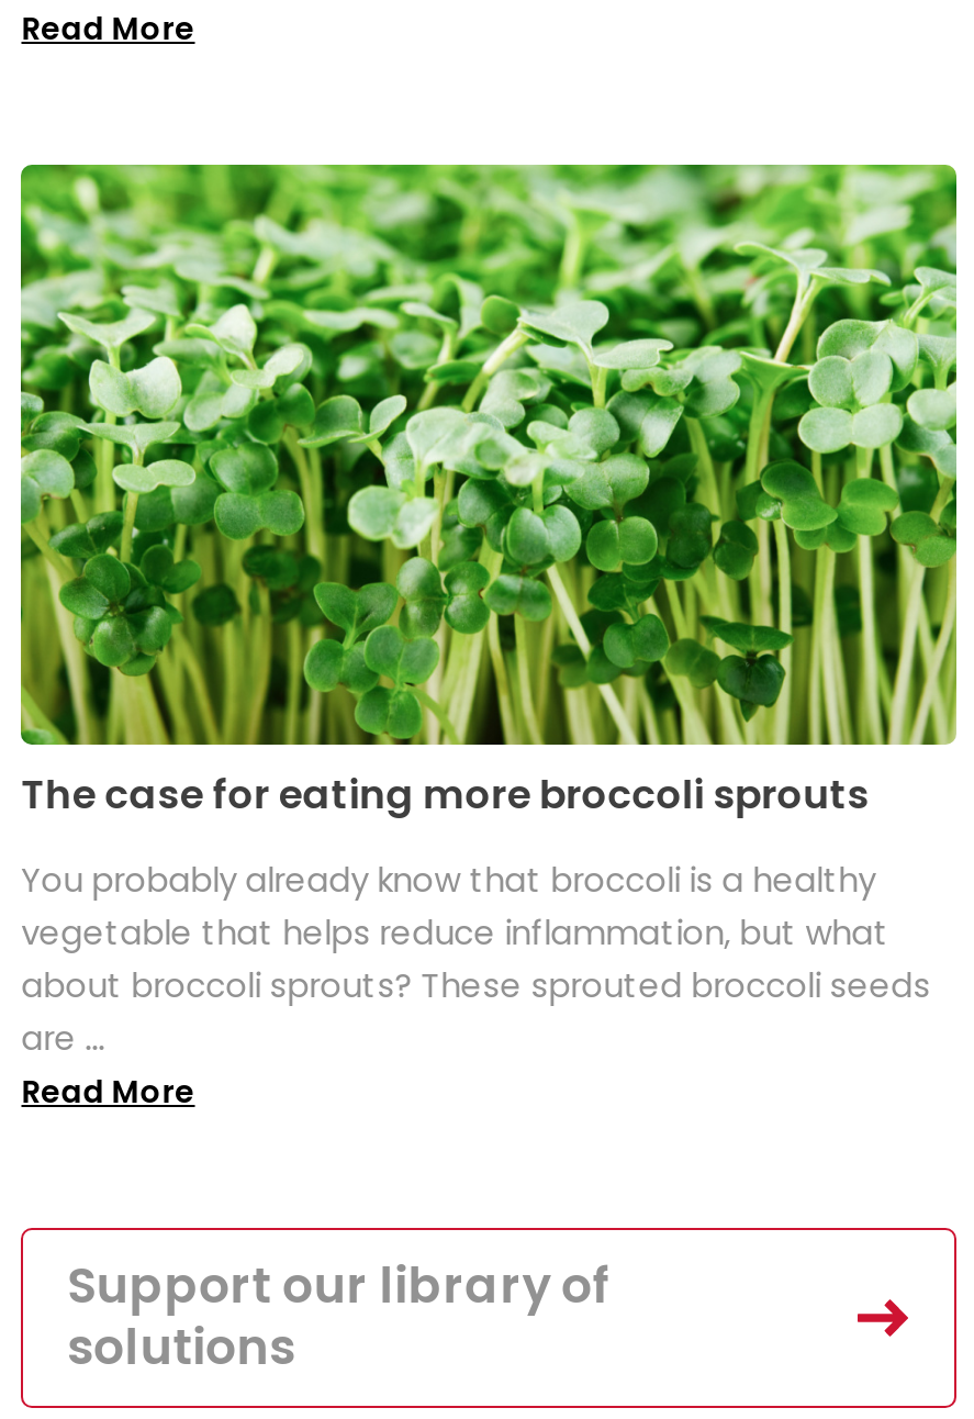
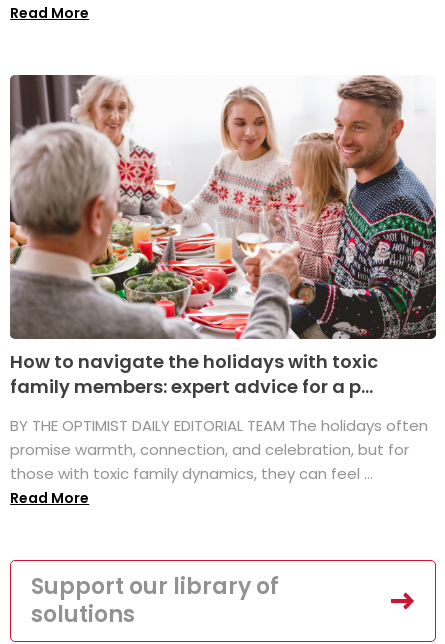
[19,163,959,822] [image] | The case for eating more broccoli sprouts -> [9,74,437,399] [image] | How to navigate the holidays with toxic | family members: expert advice for a p...
[21,857,931,1061] You probably already know that broccoli is a healthy | vegetable that helps reduce inflammation, but what | about broccoli sprouts? These sprouted broccoli seeds | are ... -> [10,415,428,484] BY THE OPTIMIST DAILY EDITORIAL TEAM The holidays often | promise warmth, connection, and celebration, but for | those with toxic family dynamics, they can feel ...

